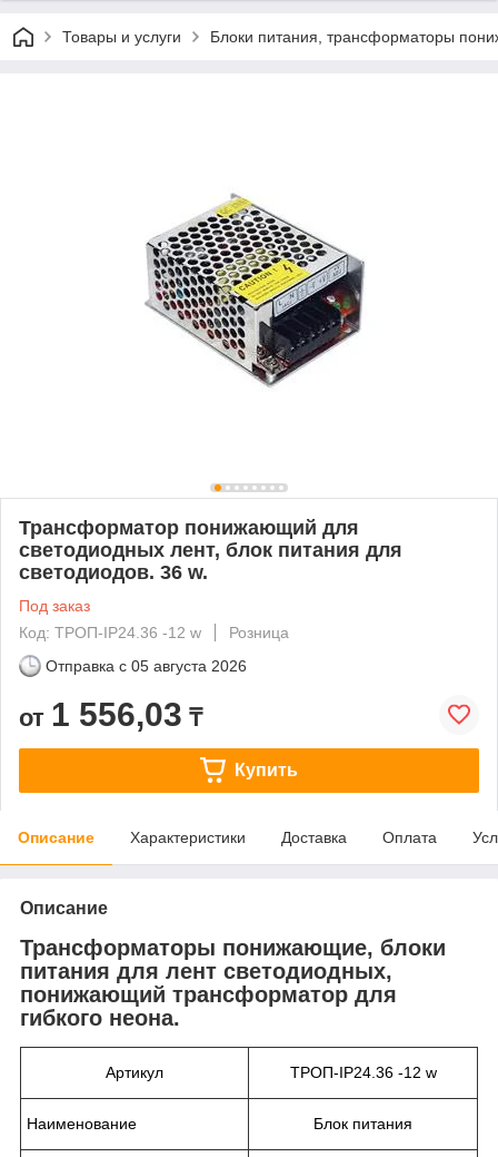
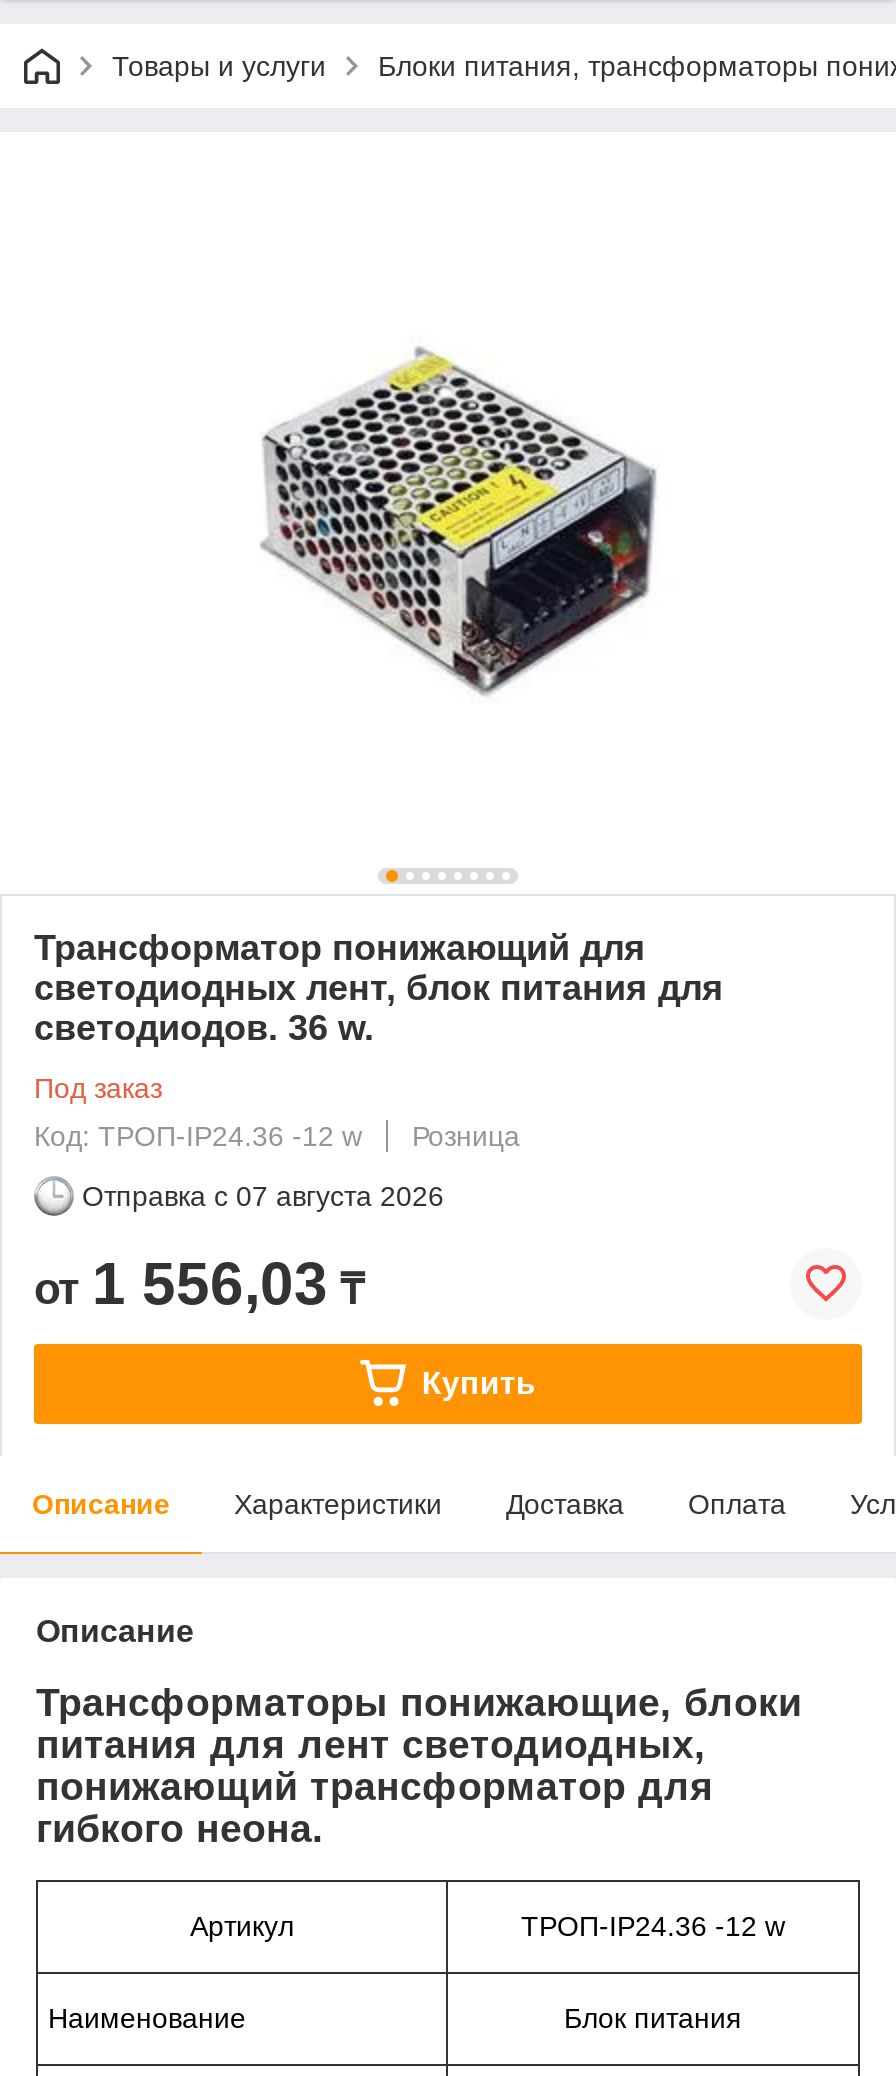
[46,657,247,675] Отправка с 05 августа 2026 -> [82,1180,444,1212] Отправка с 07 августа 2026

